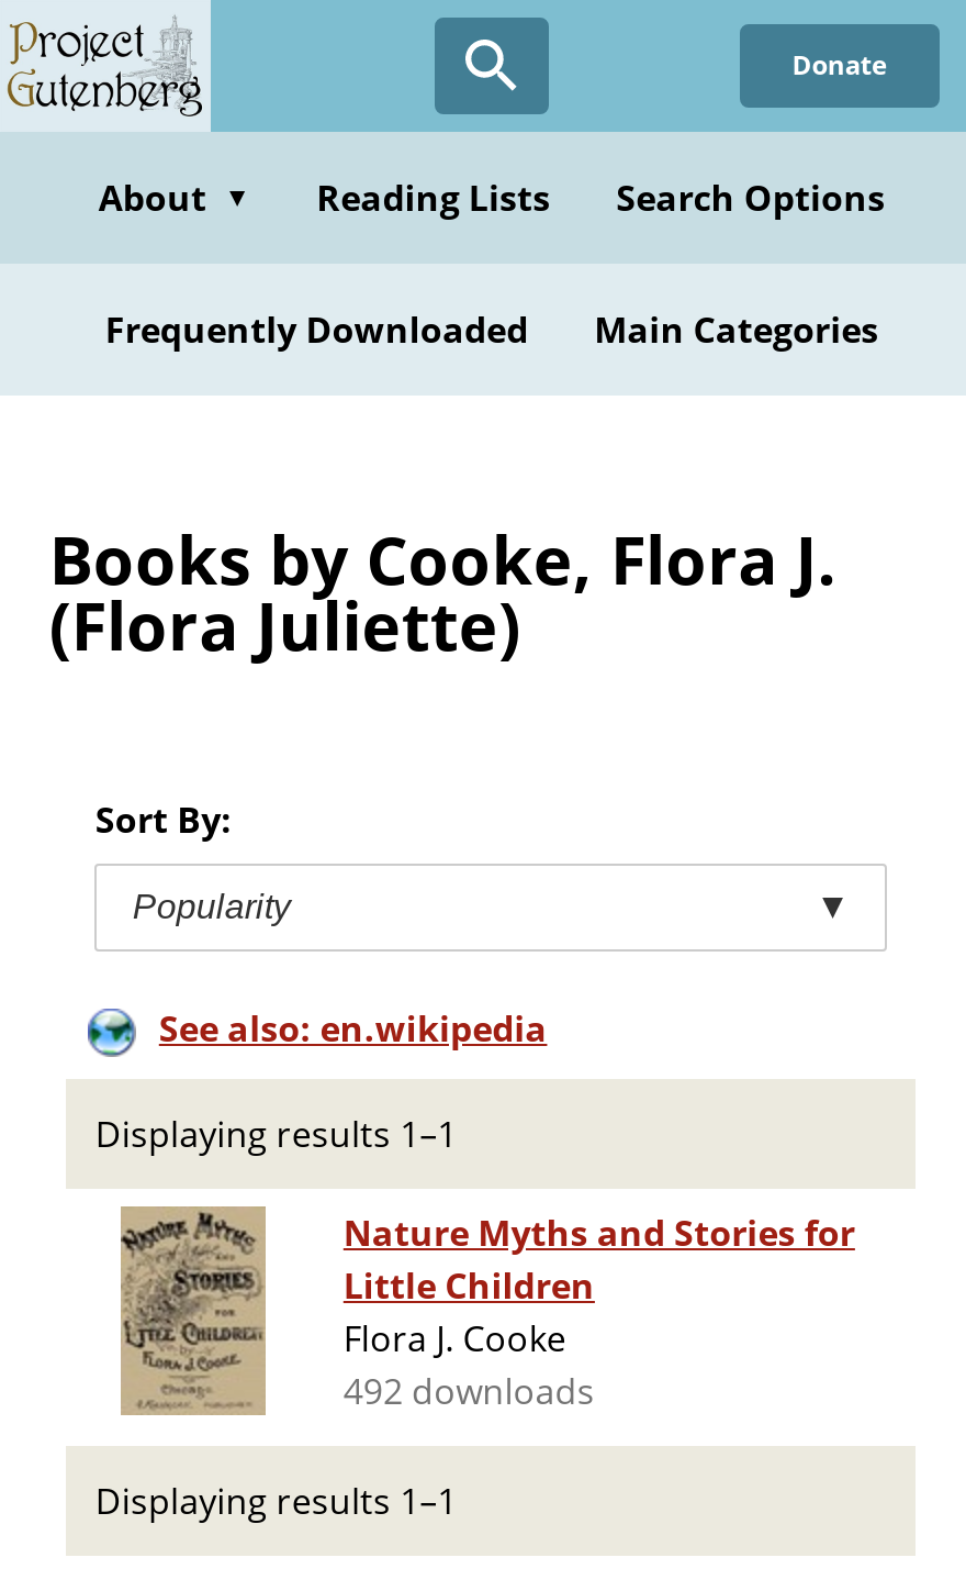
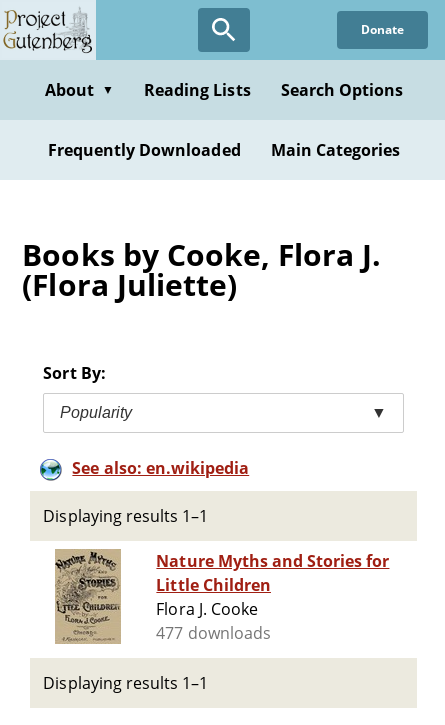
[343,1367,595,1416] 492 downloads -> [156,622,271,644] 477 downloads

